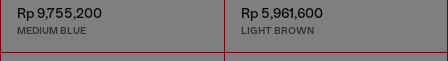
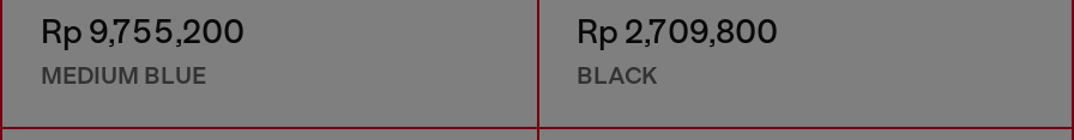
[240,5,322,37] Rp 5,961,600 | LIGHT BROWN -> [577,12,778,90] Rp 2,709,800 | BLACK

